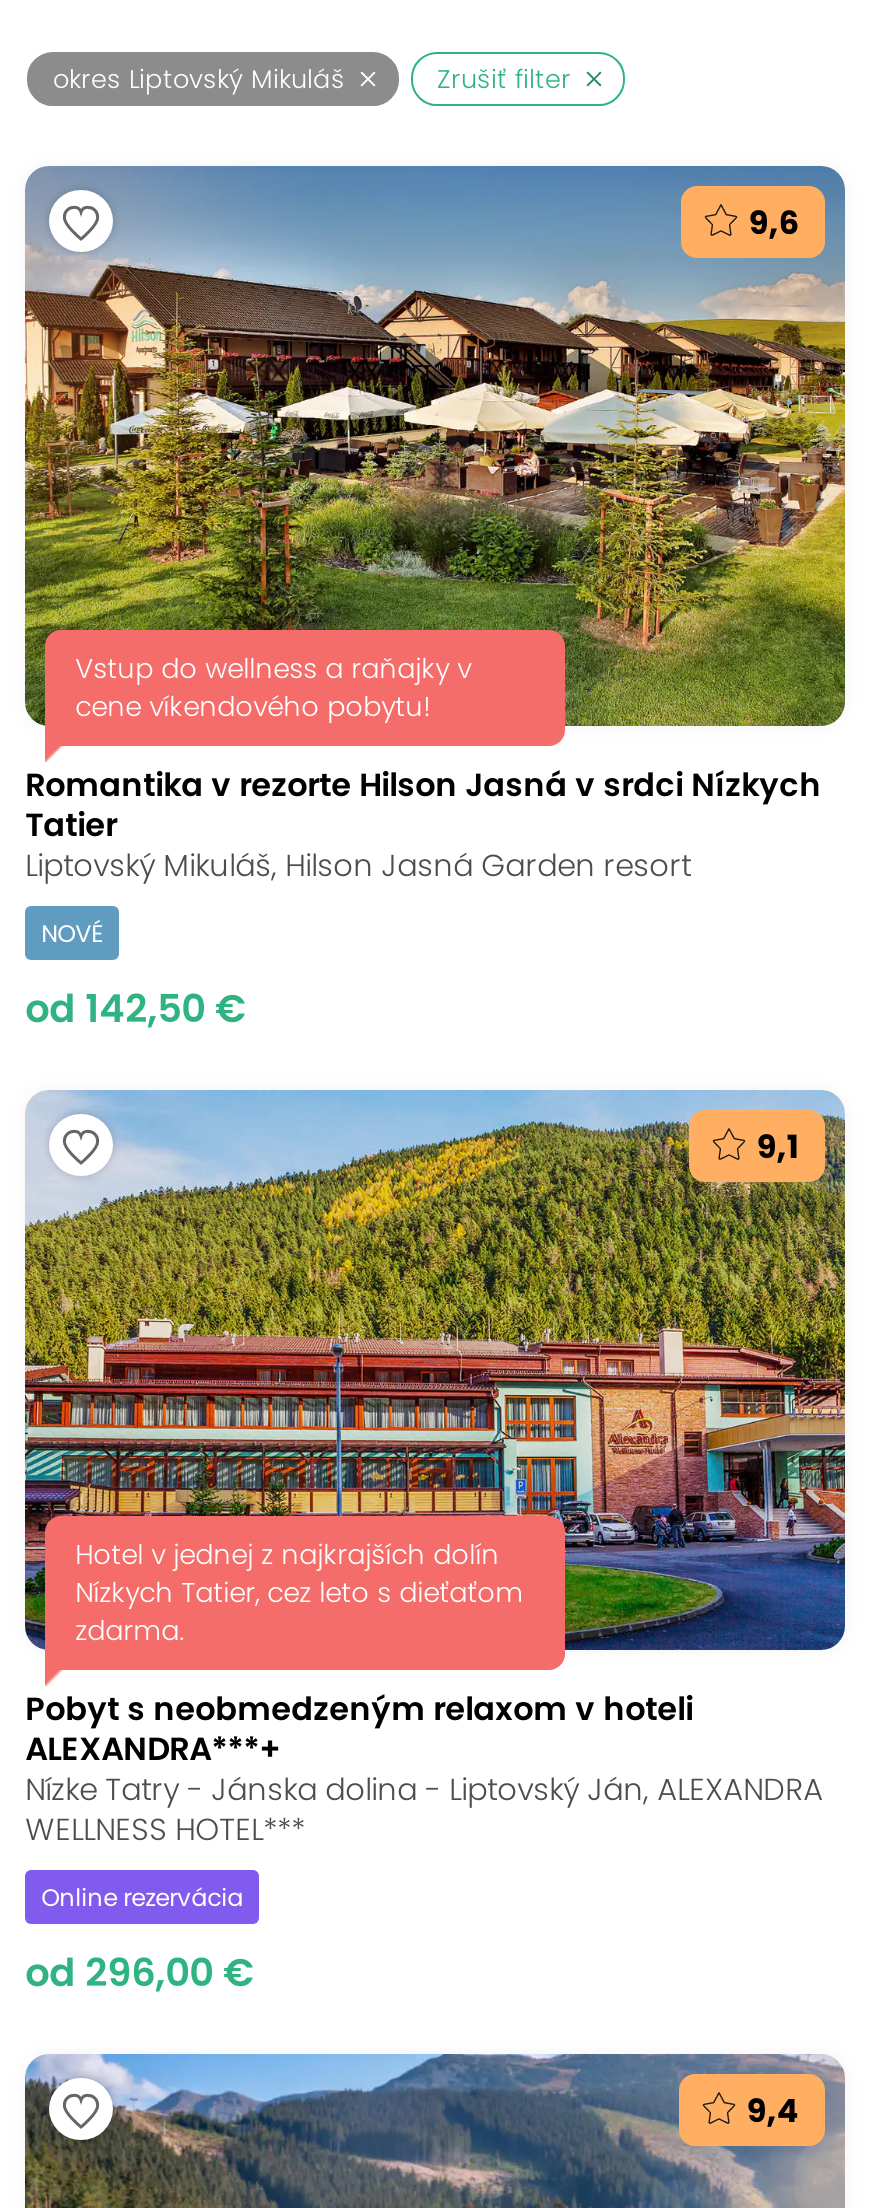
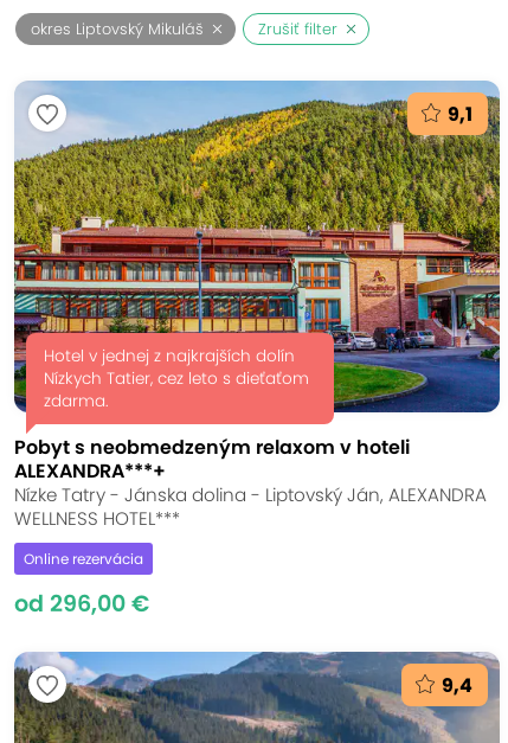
[23,166,847,728] [image] | 9,6 -> none
[25,650,821,1036] Vstup do wellness a raňajky v | cene víkendového pobytu! | Romantika v rezorte Hilson Jasná v srdci Nízkych | Tatier | Liptovský Mikuláš, Hilson Jasná Garden resort | NOVÉ | od 142,50 € -> none

